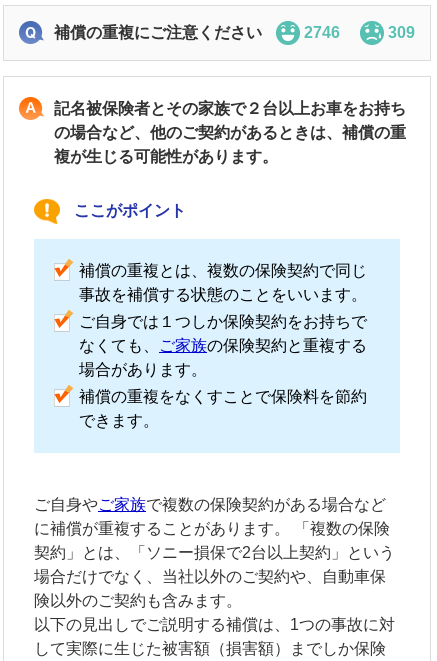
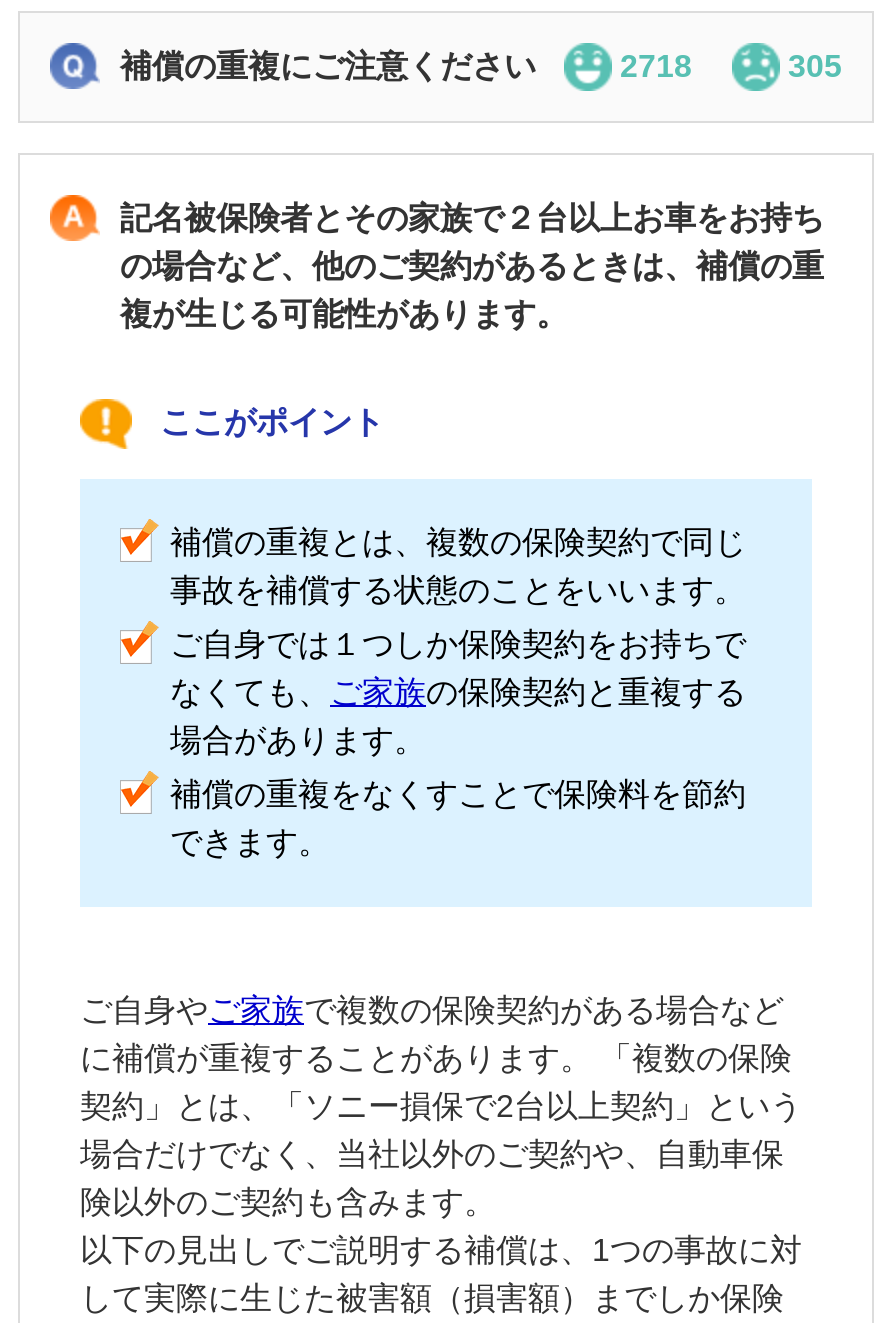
[304,24,340,41] 2746 -> [620,49,692,83] 2718
[388,24,415,41] 309 -> [788,49,842,83] 305

